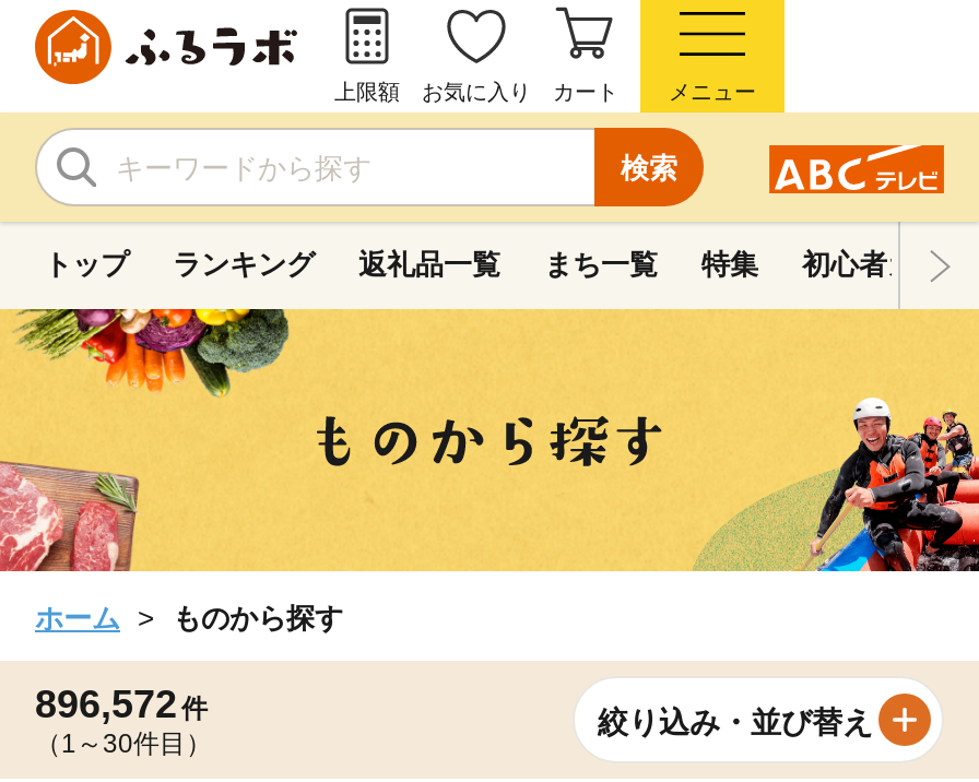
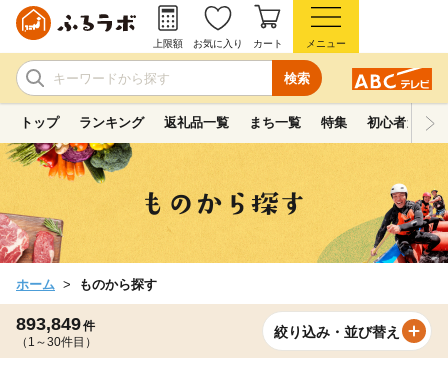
[35,683,208,726] 896,572 件 -> [16,314,95,334] 893,849 件

